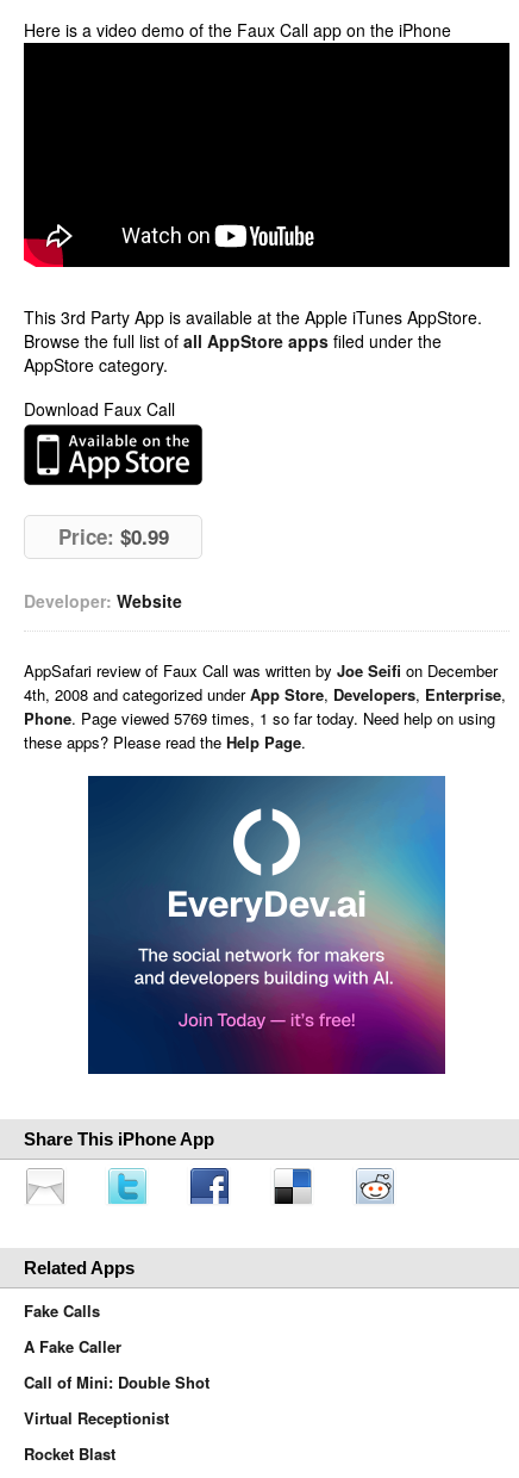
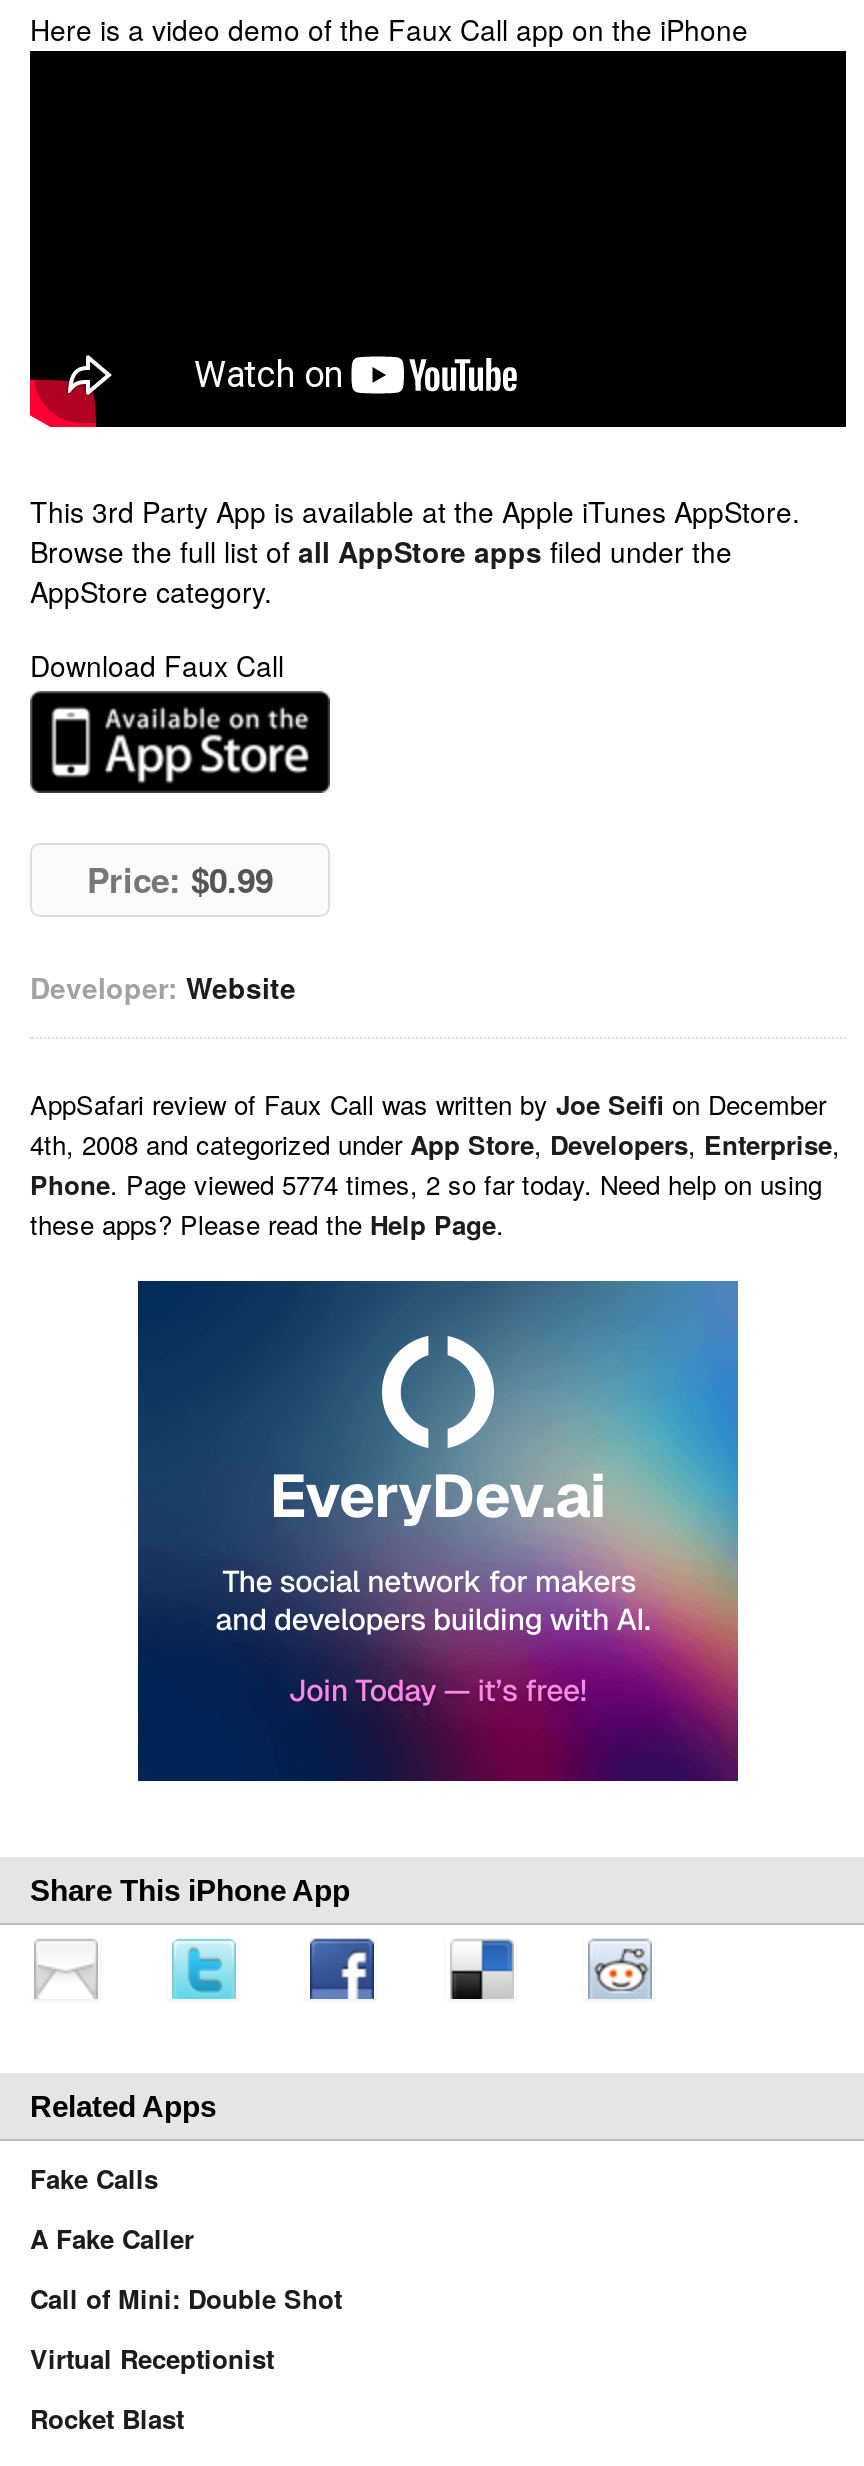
[24,707,495,729] Phone. Page viewed 5769 times, 1 so far today. Need help on using -> [30,1165,822,1203] Phone. Page viewed 5774 times, 2 so far today. Need help on using

